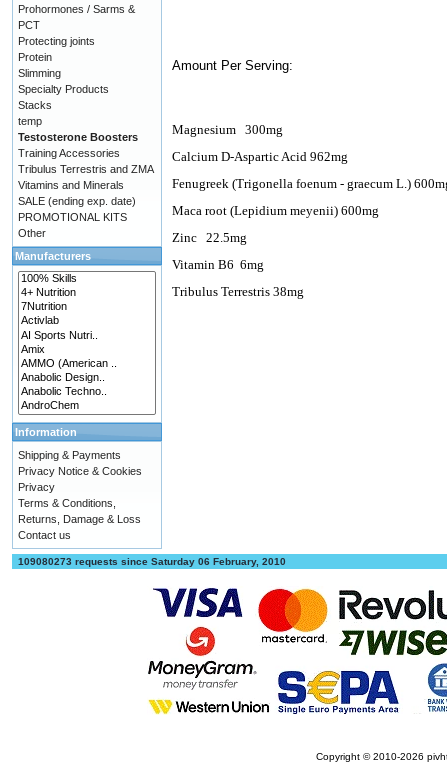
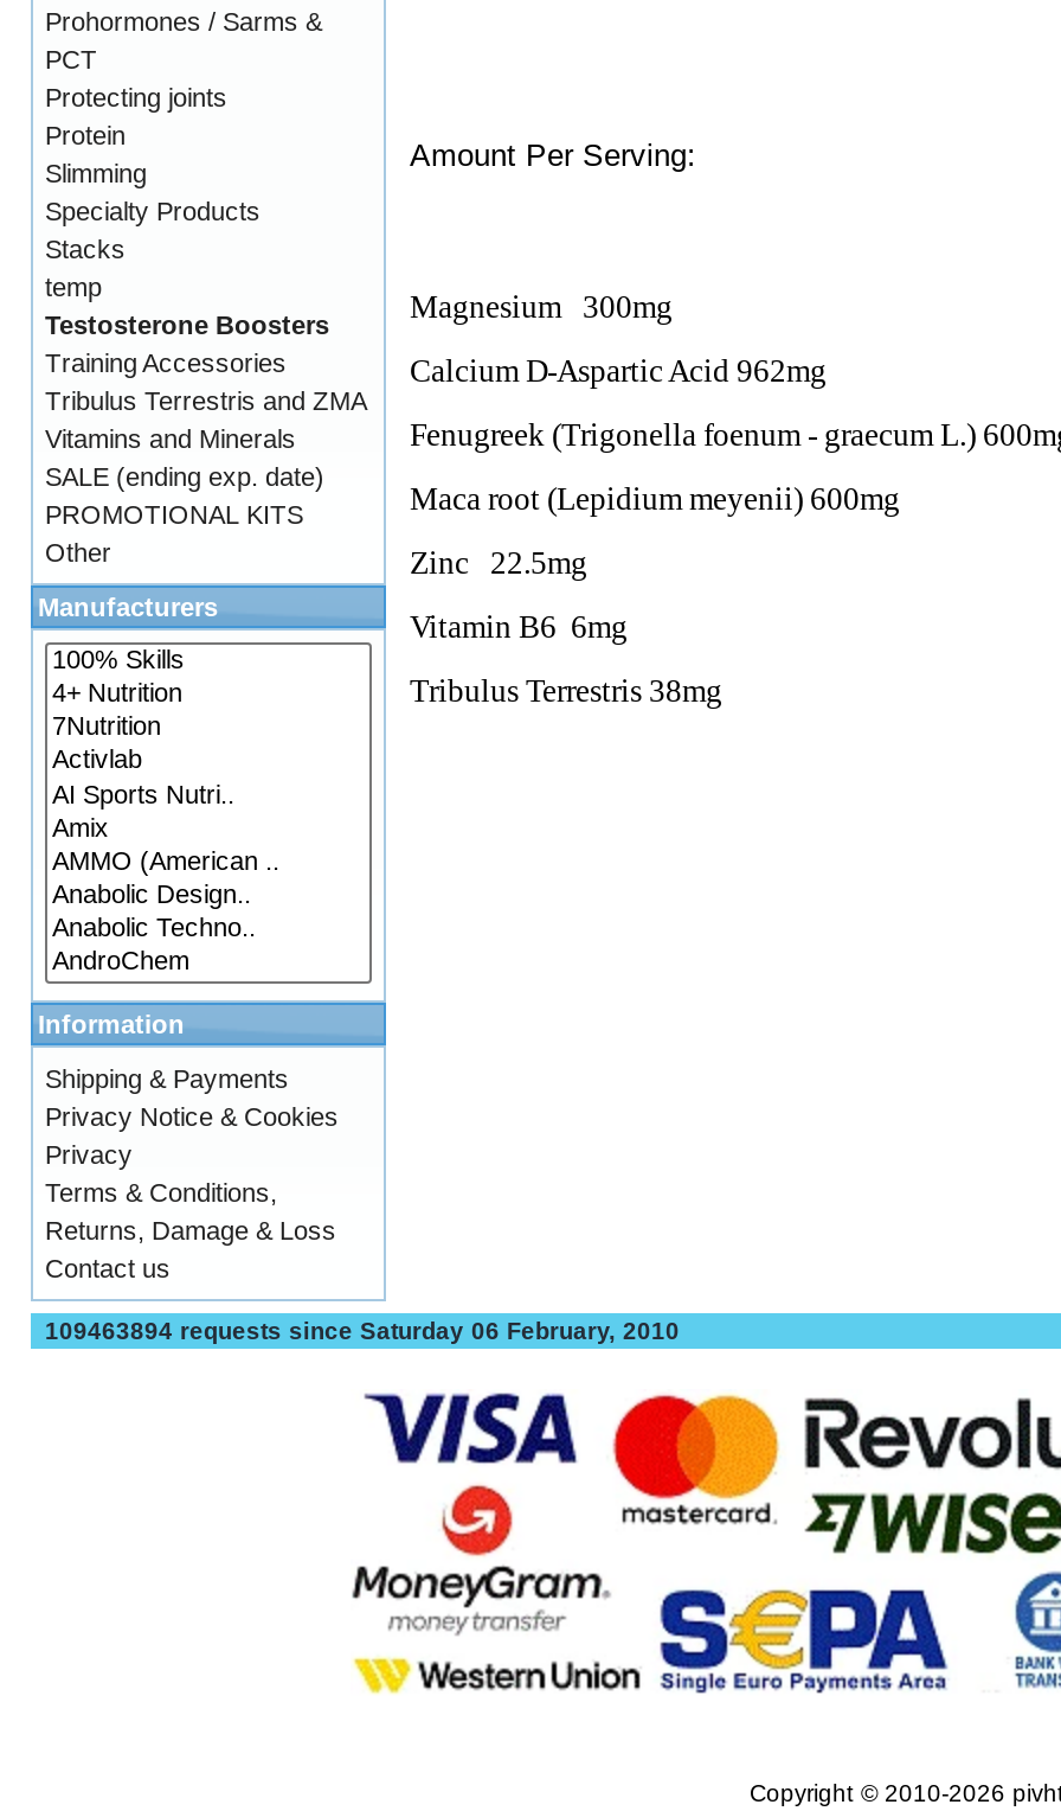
[12,556,292,567] 109080273 requests since Saturday 06 February, 2010 -> [31,1317,694,1343] 109463894 requests since Saturday 06 February, 2010

